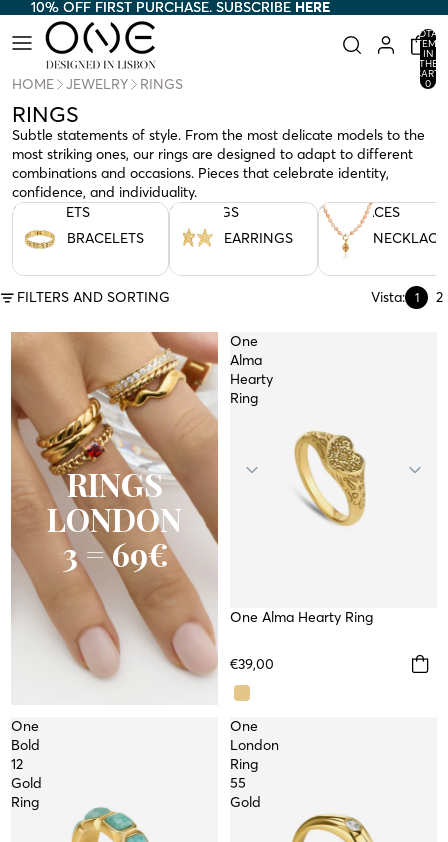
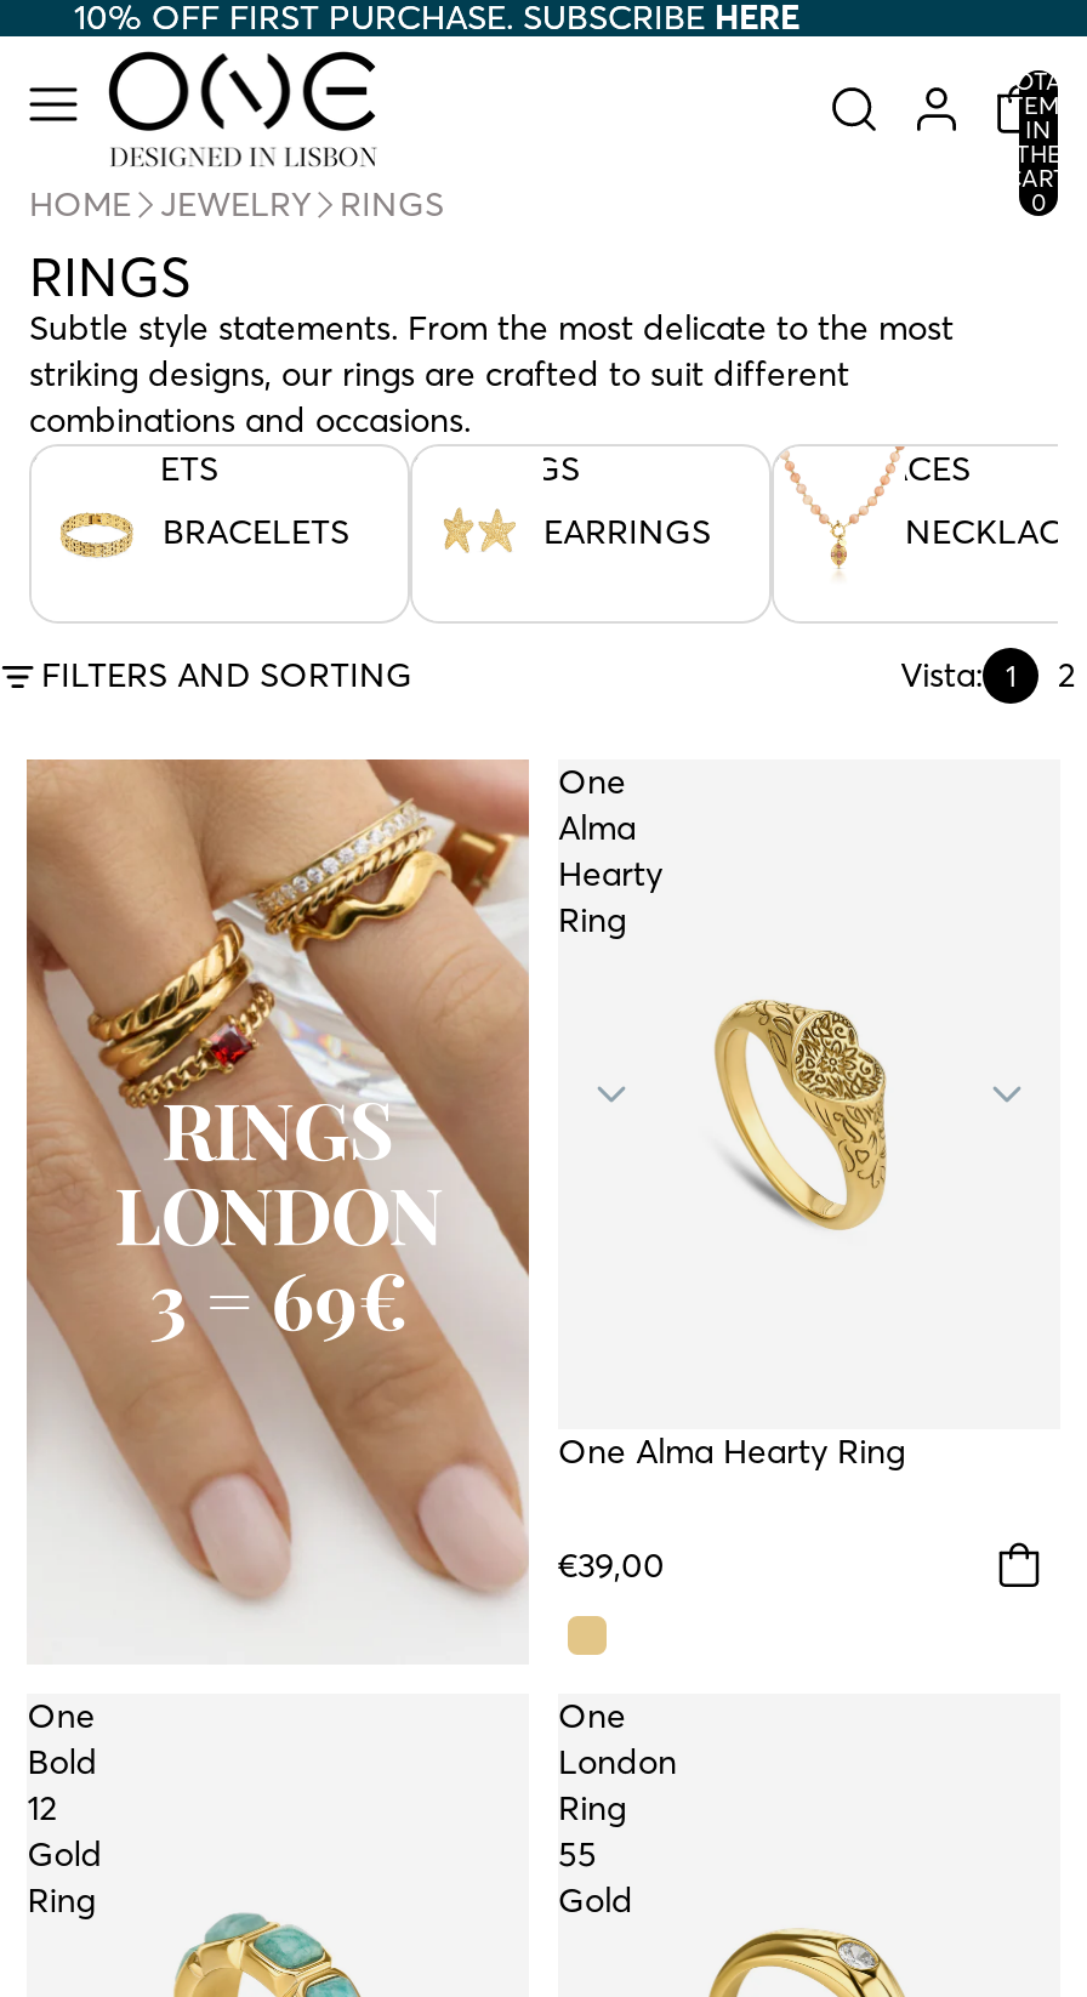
[12,126,425,201] Subtle statements of style. From the most delicate models to the | most striking ones, our rings are designed to adapt to different | combinations and occasions. Pieces that celebrate identity, | confidence, and individuality. -> [29,306,954,442] Subtle style statements. From the most delicate to the most | striking designs, our rings are crafted to suit different | combinations and occasions.

